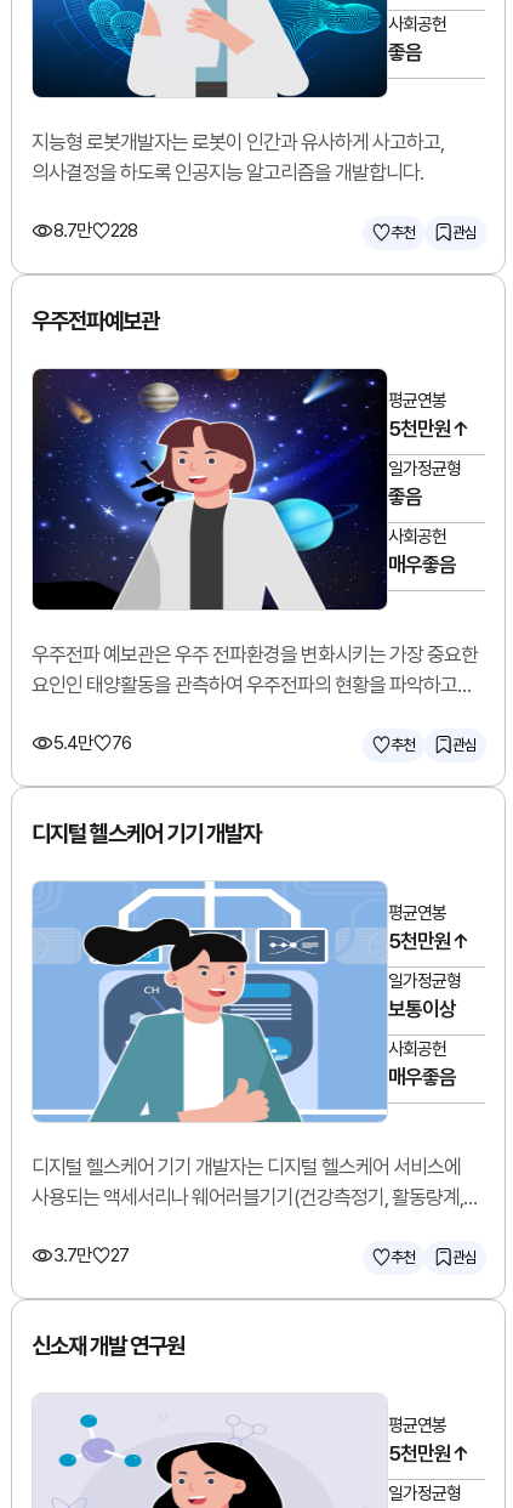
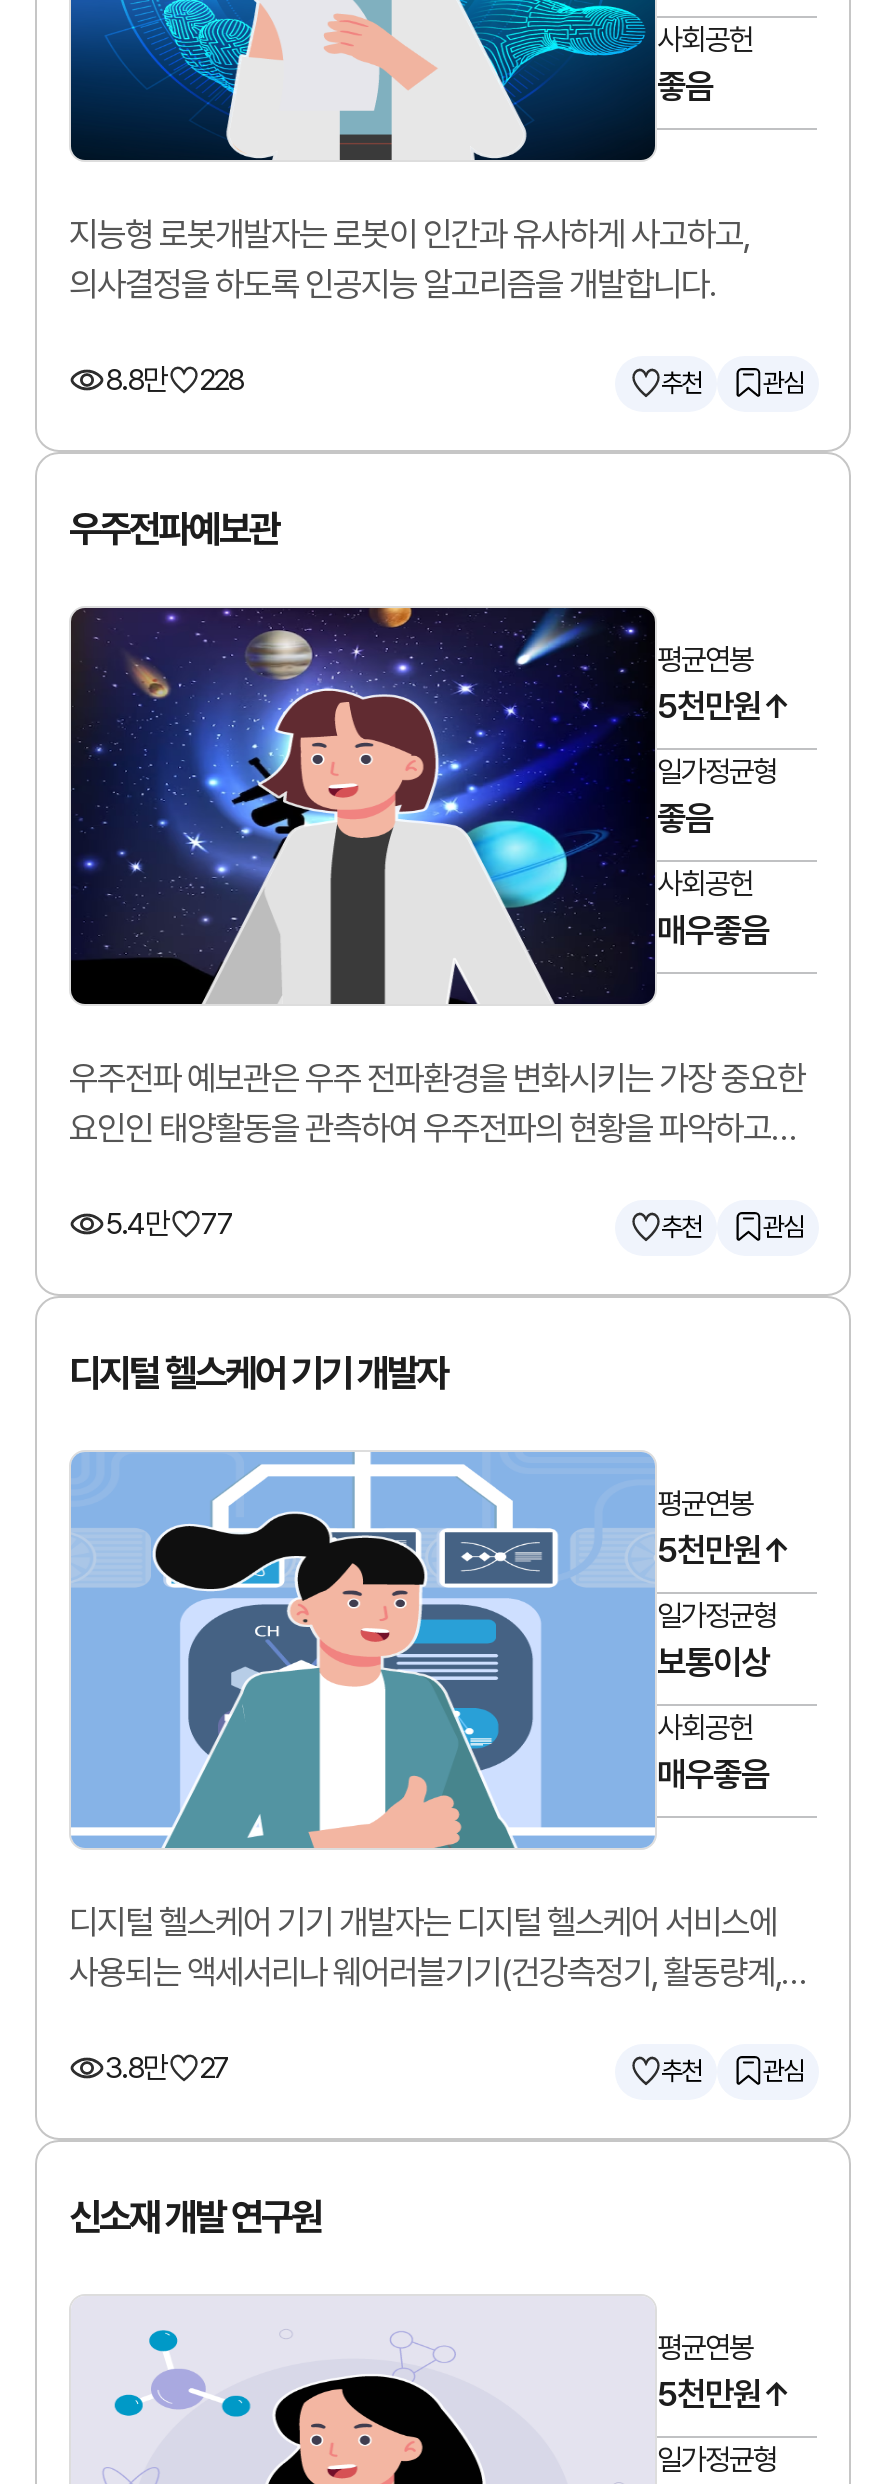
[53,220,137,242] 8.7만 228 -> [105,362,243,398] 8.8만 228
[53,732,131,754] 5.4만 76 -> [105,1206,233,1242] 5.4만 77
[53,1245,129,1266] 3.7만 27 -> [105,2050,229,2086] 3.8만 27

